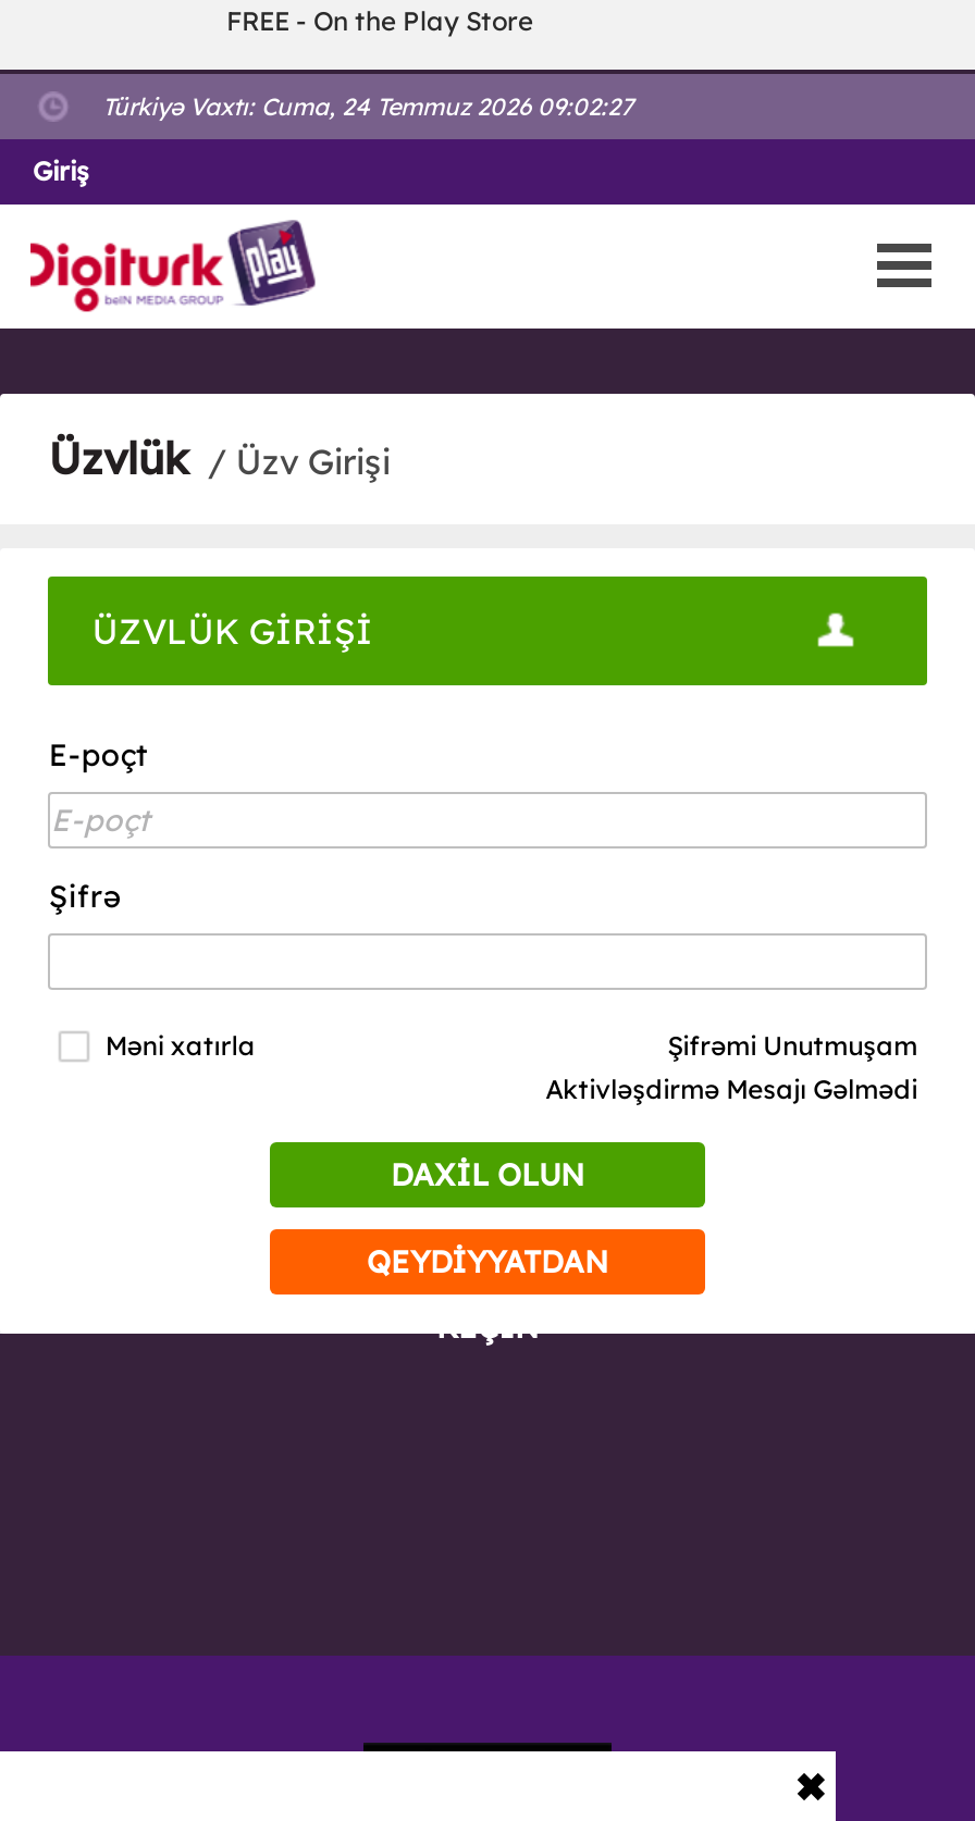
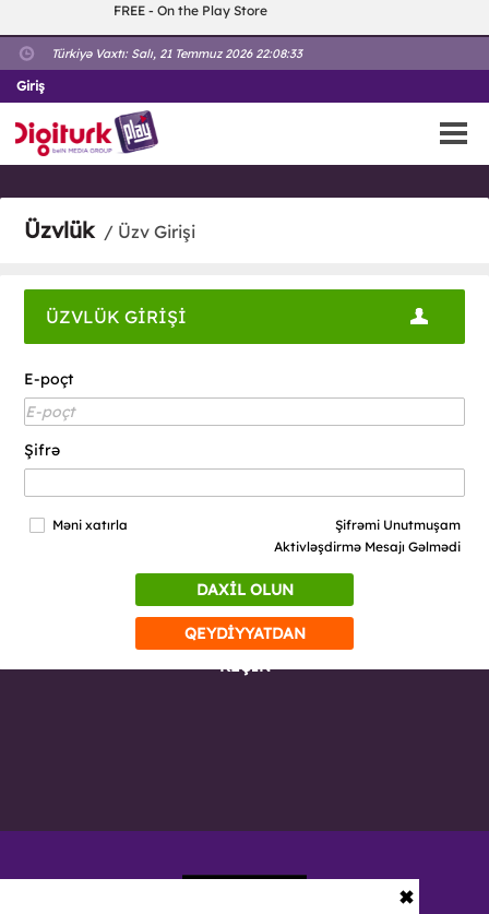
[102,91,633,122] Türkiyə Vaxtı: Cuma, 24 Temmuz 2026 09:02:27 -> [51,46,302,61] Türkiyə Vaxtı: Salı, 21 Temmuz 2026 22:08:33

